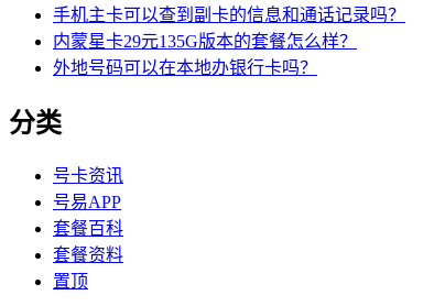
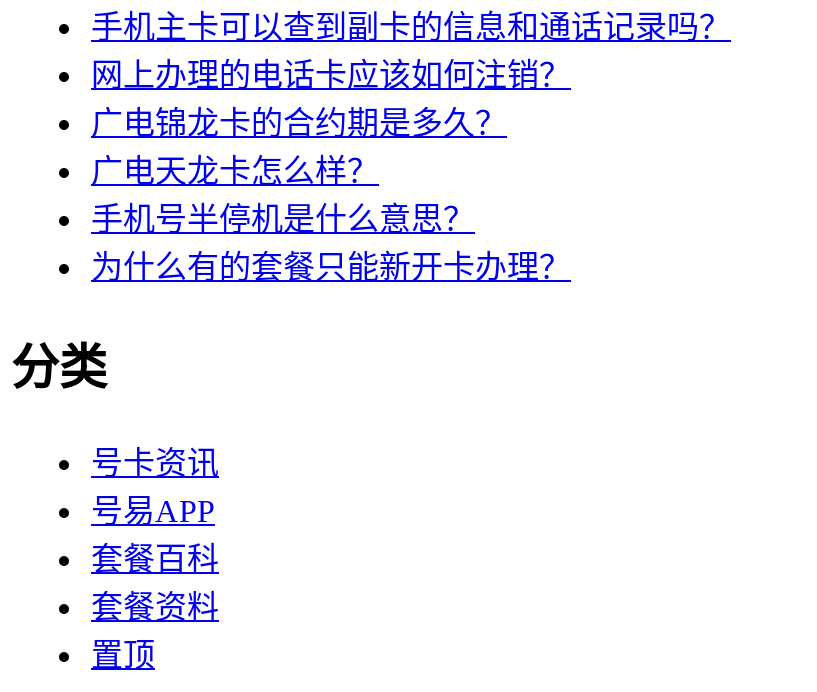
[53,31,357,77] 内蒙星卡29元135G版本的套餐怎么样？ | 外地号码可以在本地办银行卡吗？ -> [91,57,571,283] 网上办理的电话卡应该如何注销？ | 广电锦龙卡的合约期是多久？ | 广电天龙卡怎么样？ | 手机号半停机是什么意思？ | 为什么有的套餐只能新开卡办理？

